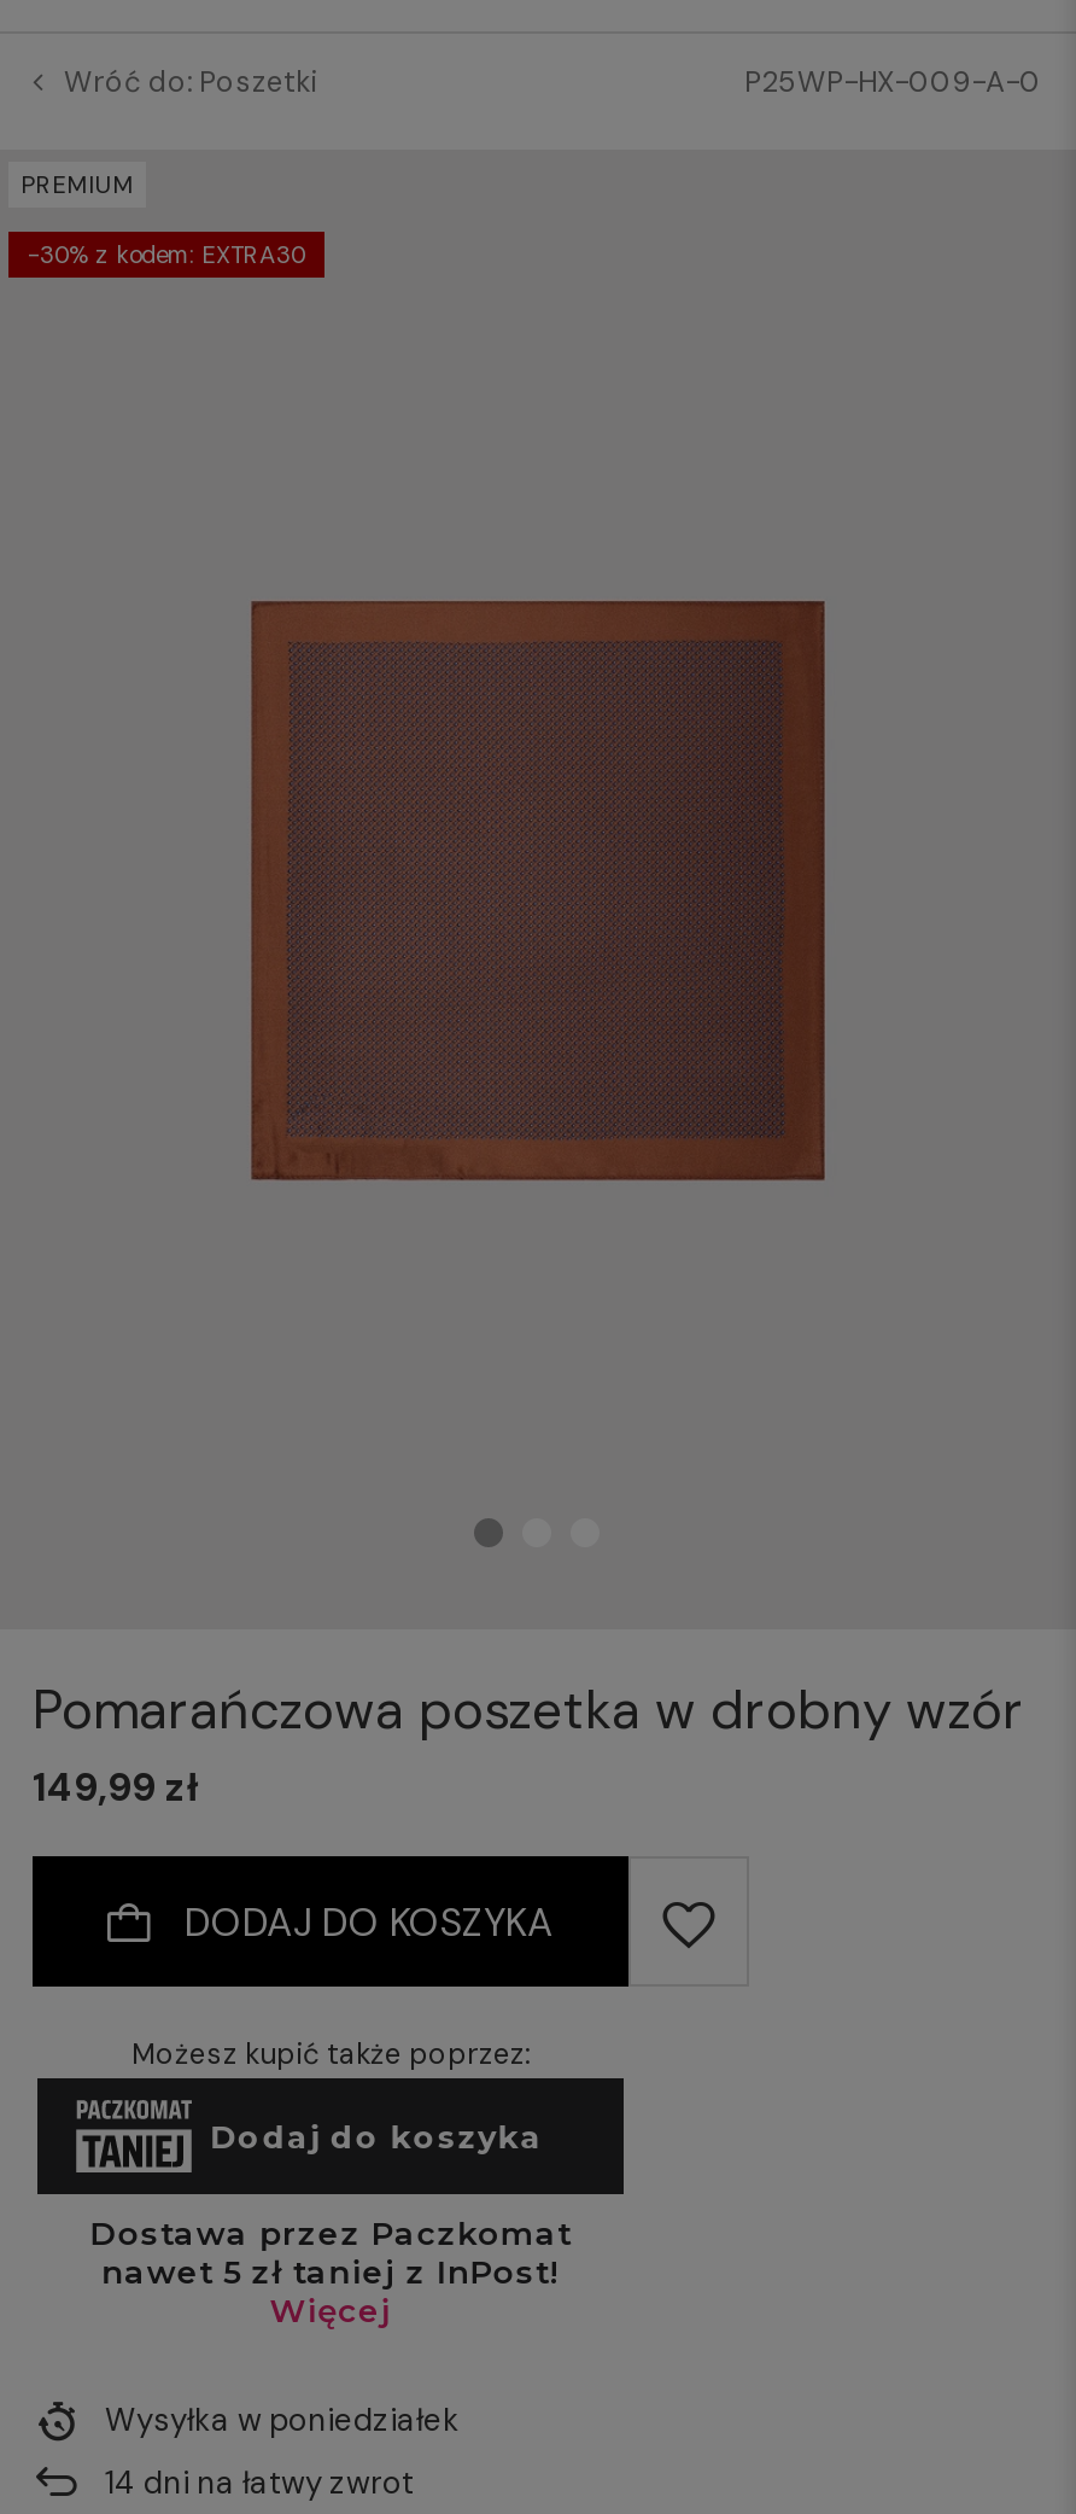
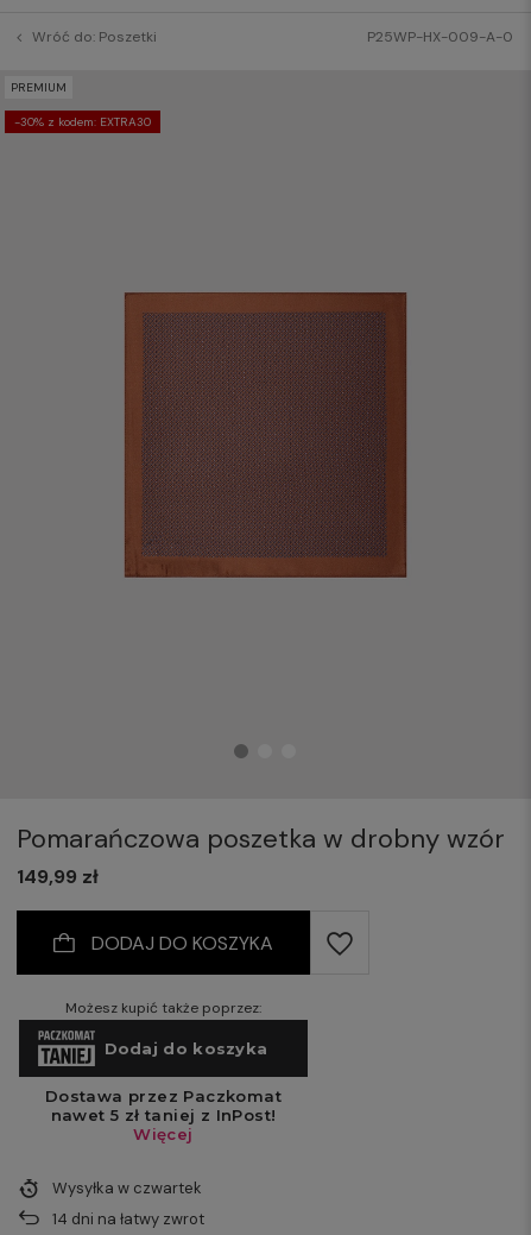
[105,2399,460,2440] Wysyłka w poniedziałek -> [52,1178,202,1198] Wysyłka w czwartek

